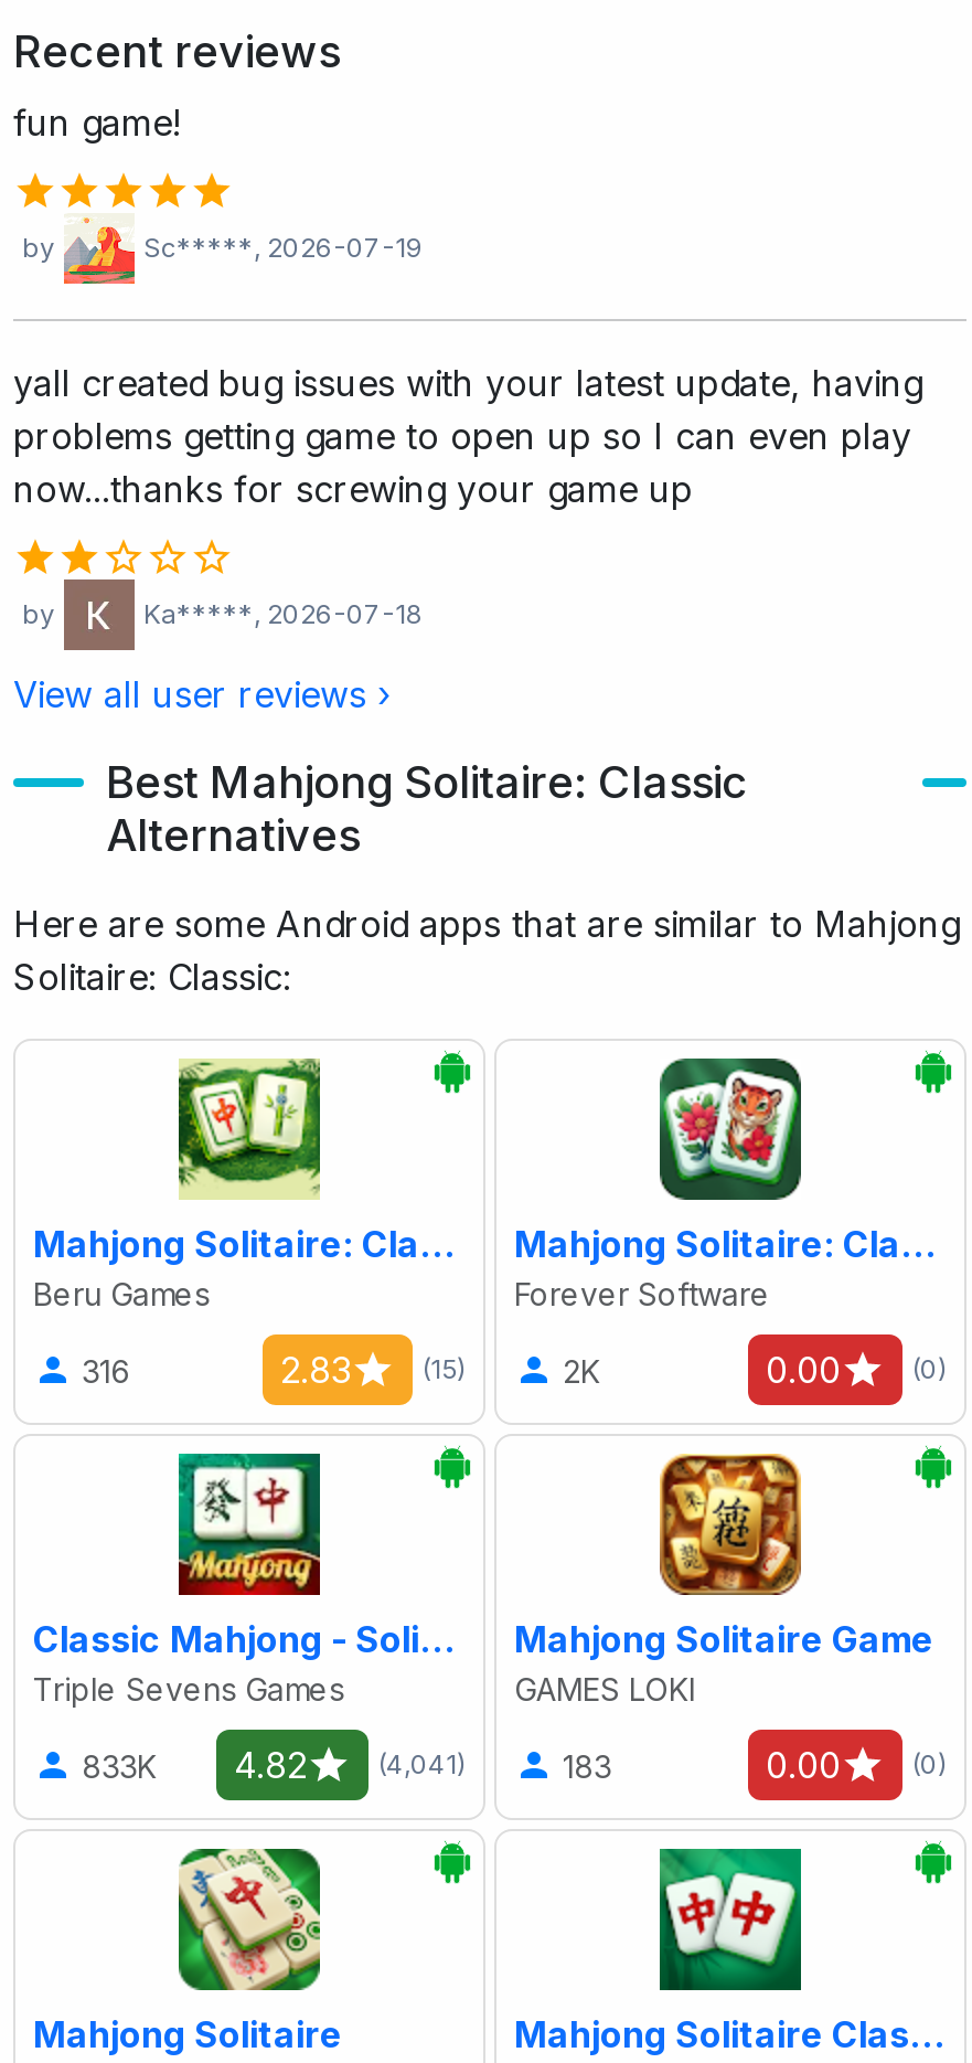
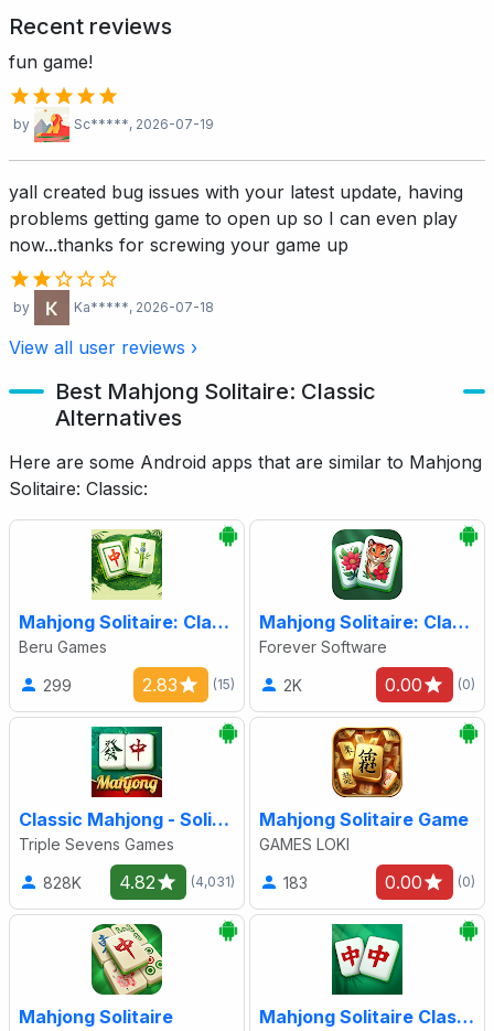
[82,1352,130,1389] 316 -> [43,676,72,694] 299
[82,1747,157,1784] 833K -> [43,873,82,892] 828K
[377,1748,466,1781] (4,041) -> [191,874,235,890] (4,031)

